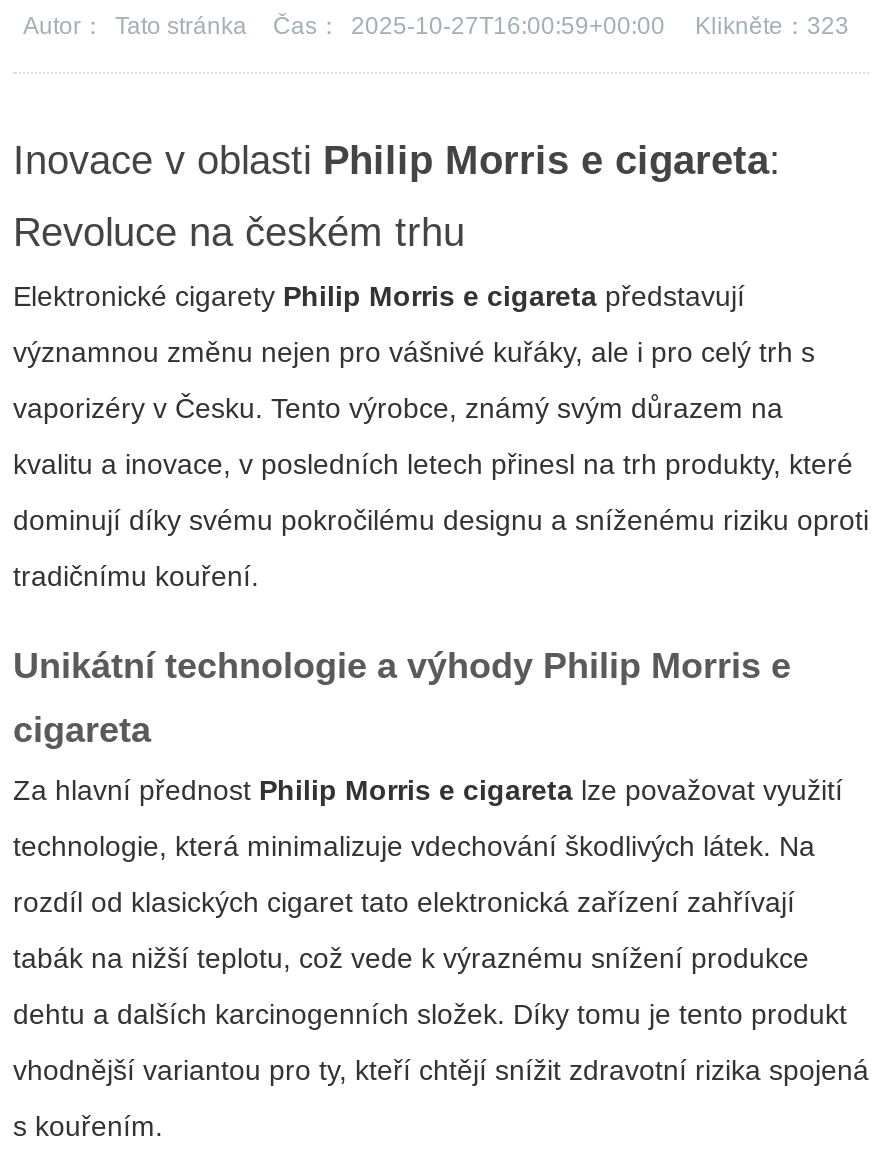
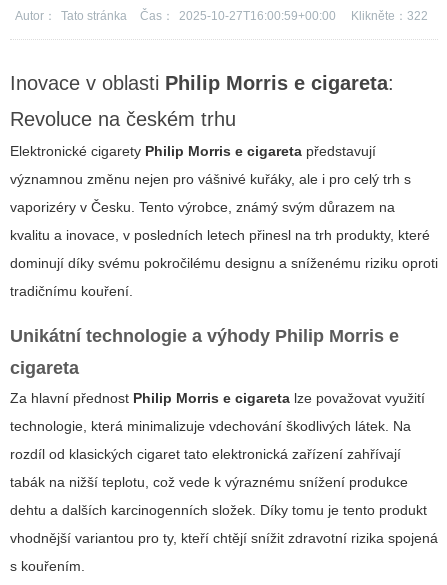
[23,13,849,41] Autor： Tato stránka Čas： 2025-10-27T16:00:59+00:00 Klikněte：323 -> [15,9,428,23] Autor： Tato stránka Čas： 2025-10-27T16:00:59+00:00 Klikněte：322

